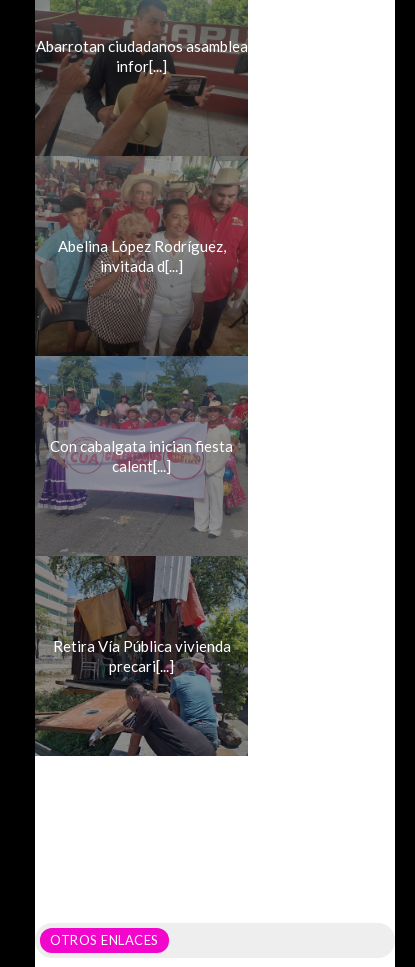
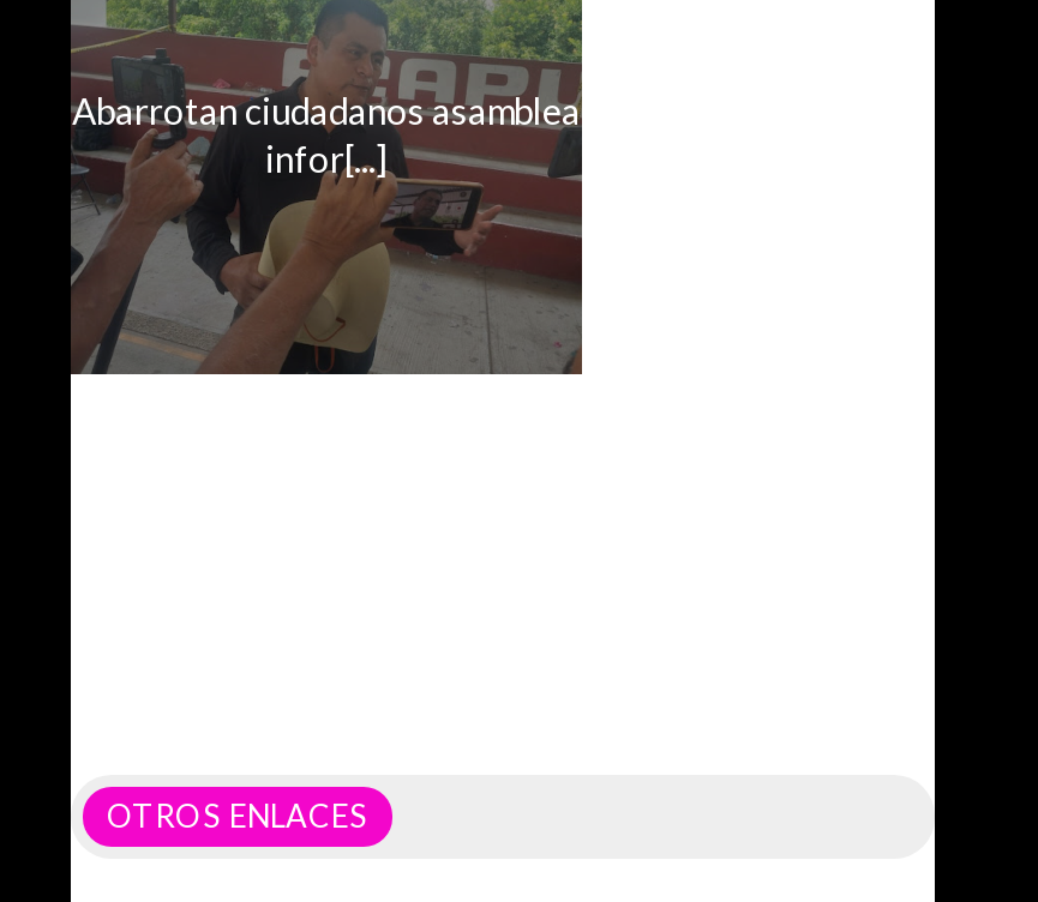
[35,156,248,429] [image] | Abelina López Rodríguez, | invitada d[...] -> none
[35,437,249,756] [image] | Con cabalgata inician fiesta | calent[...] -> none
[52,637,230,675] Retira Vía Pública vivienda | precari[...] -> none

